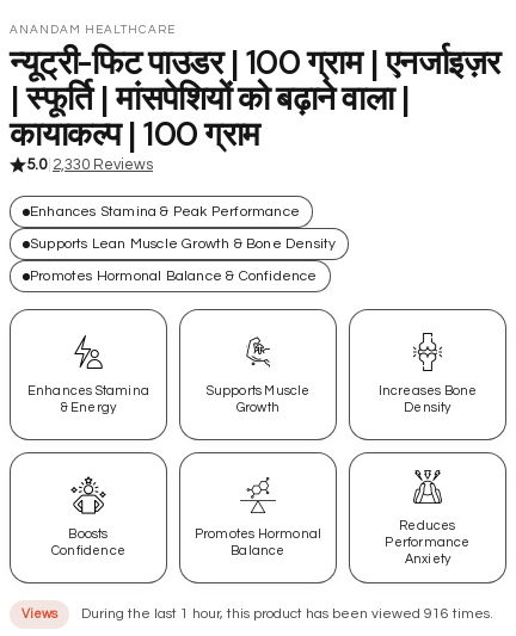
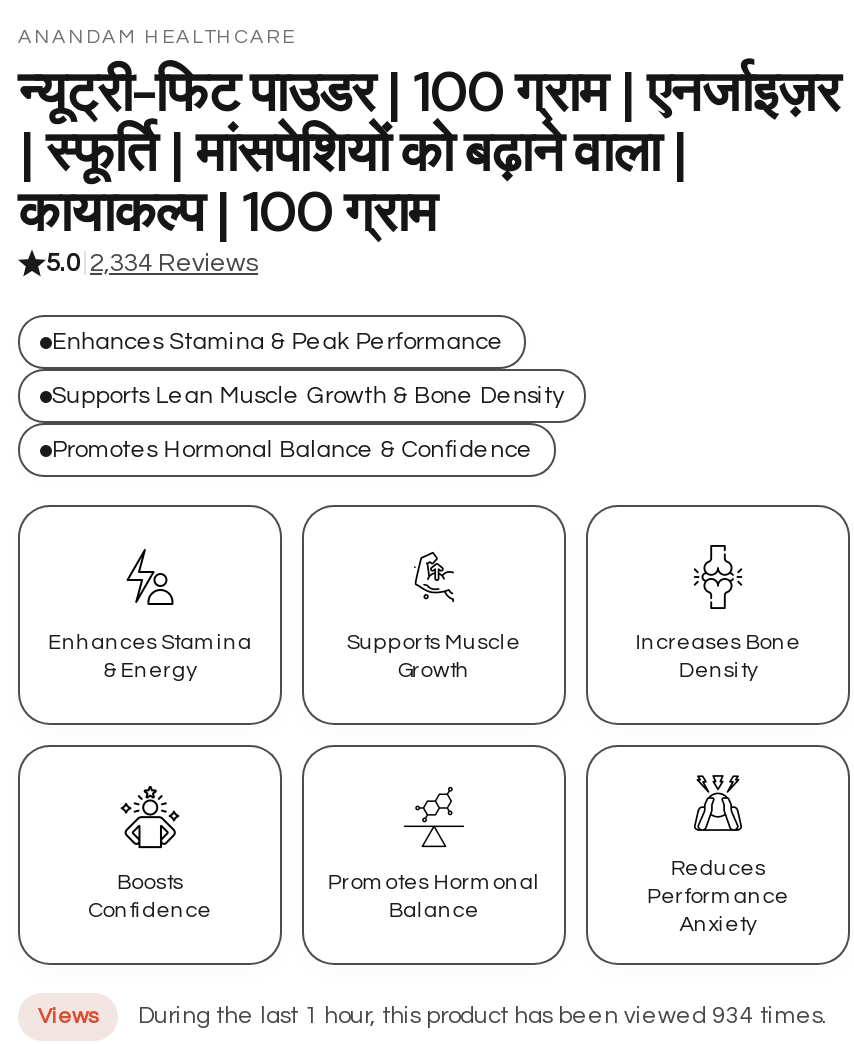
[26,156,153,172] 5.0 2,330 Reviews -> [46,248,258,276] 5.0 2,334 Reviews
[81,606,493,622] During the last 1 hour, this product has been viewed 916 times. -> [138,1003,828,1029] During the last 1 hour, this product has been viewed 934 times.

